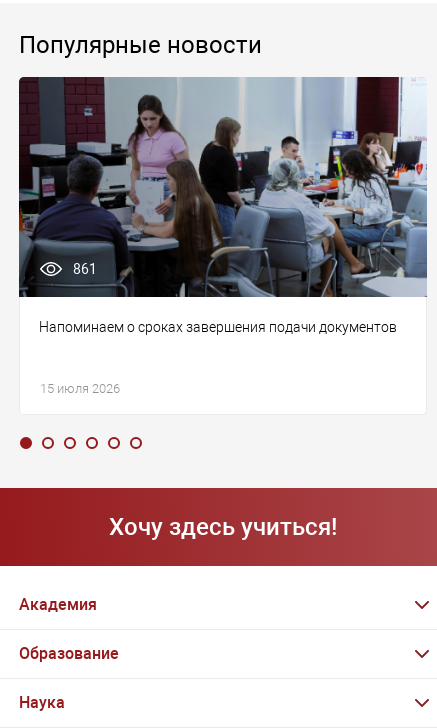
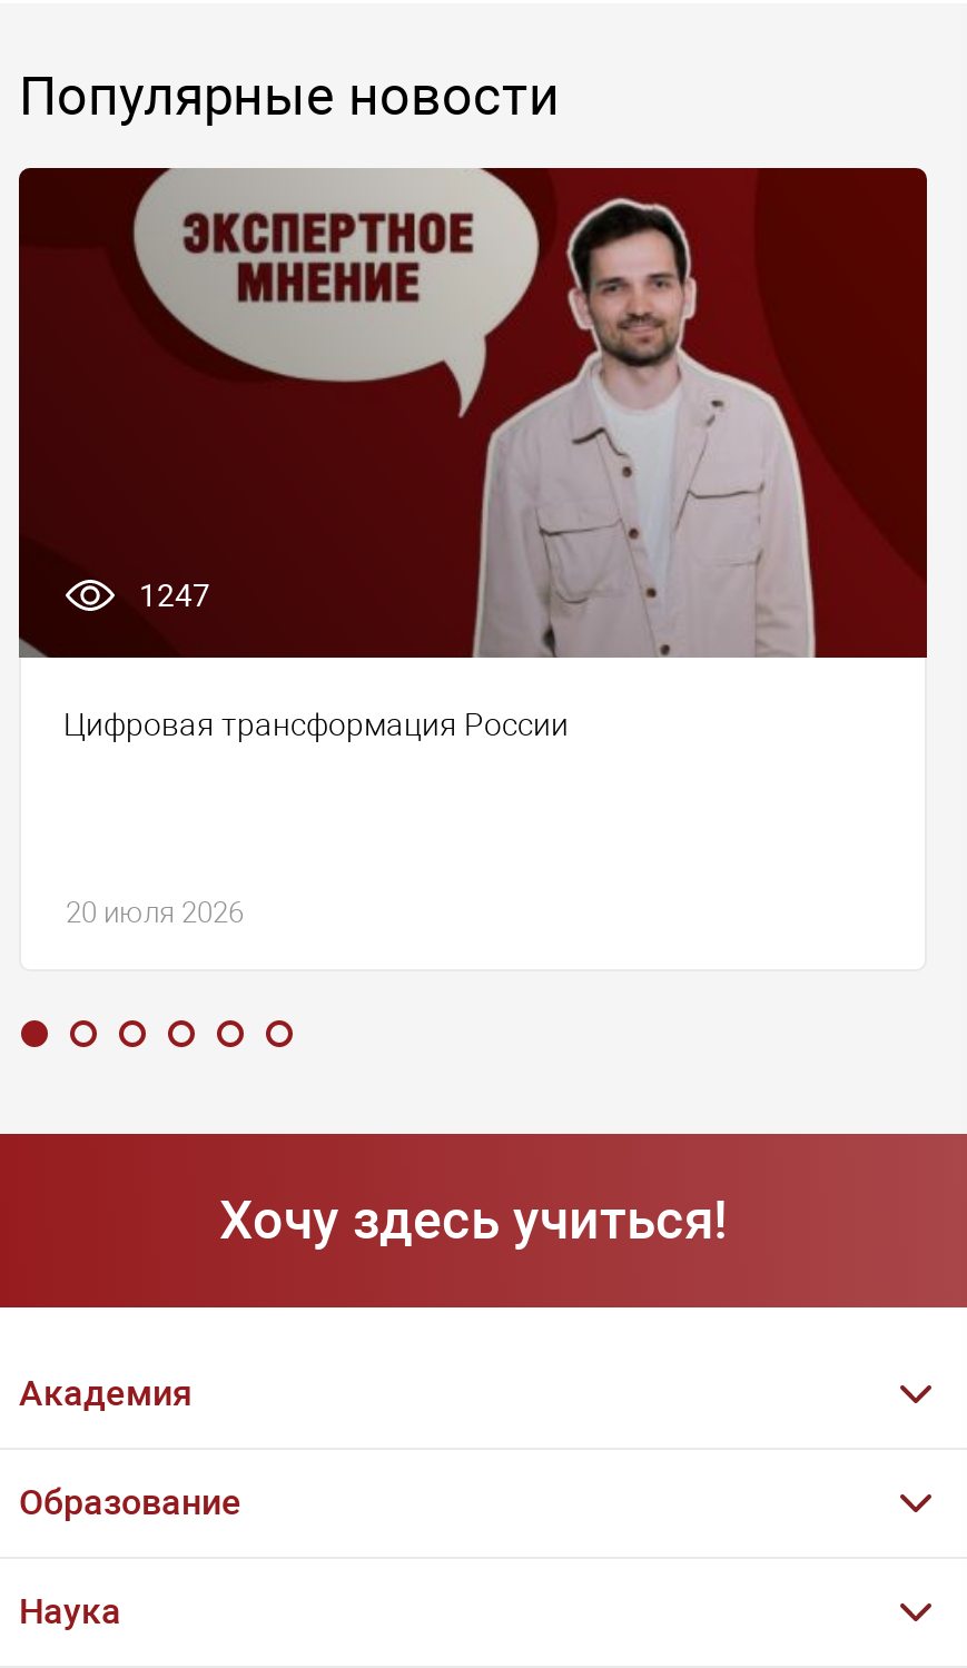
[18,76,428,298] [image] | 861 -> [19,166,929,660] [image] | 1247
[39,319,397,335] Напоминаем о сроках завершения подачи документов -> [63,707,569,742] Цифровая трансформация России
[40,381,120,396] 15 июля 2026 -> [66,896,244,929] 20 июля 2026

